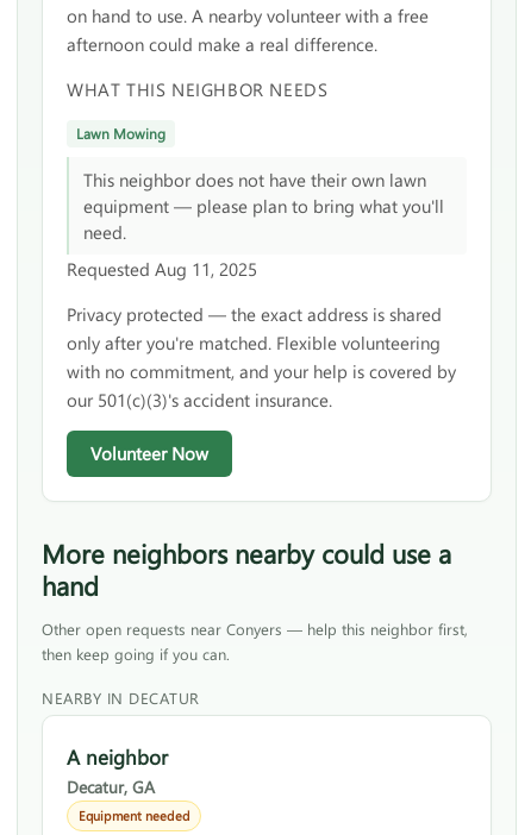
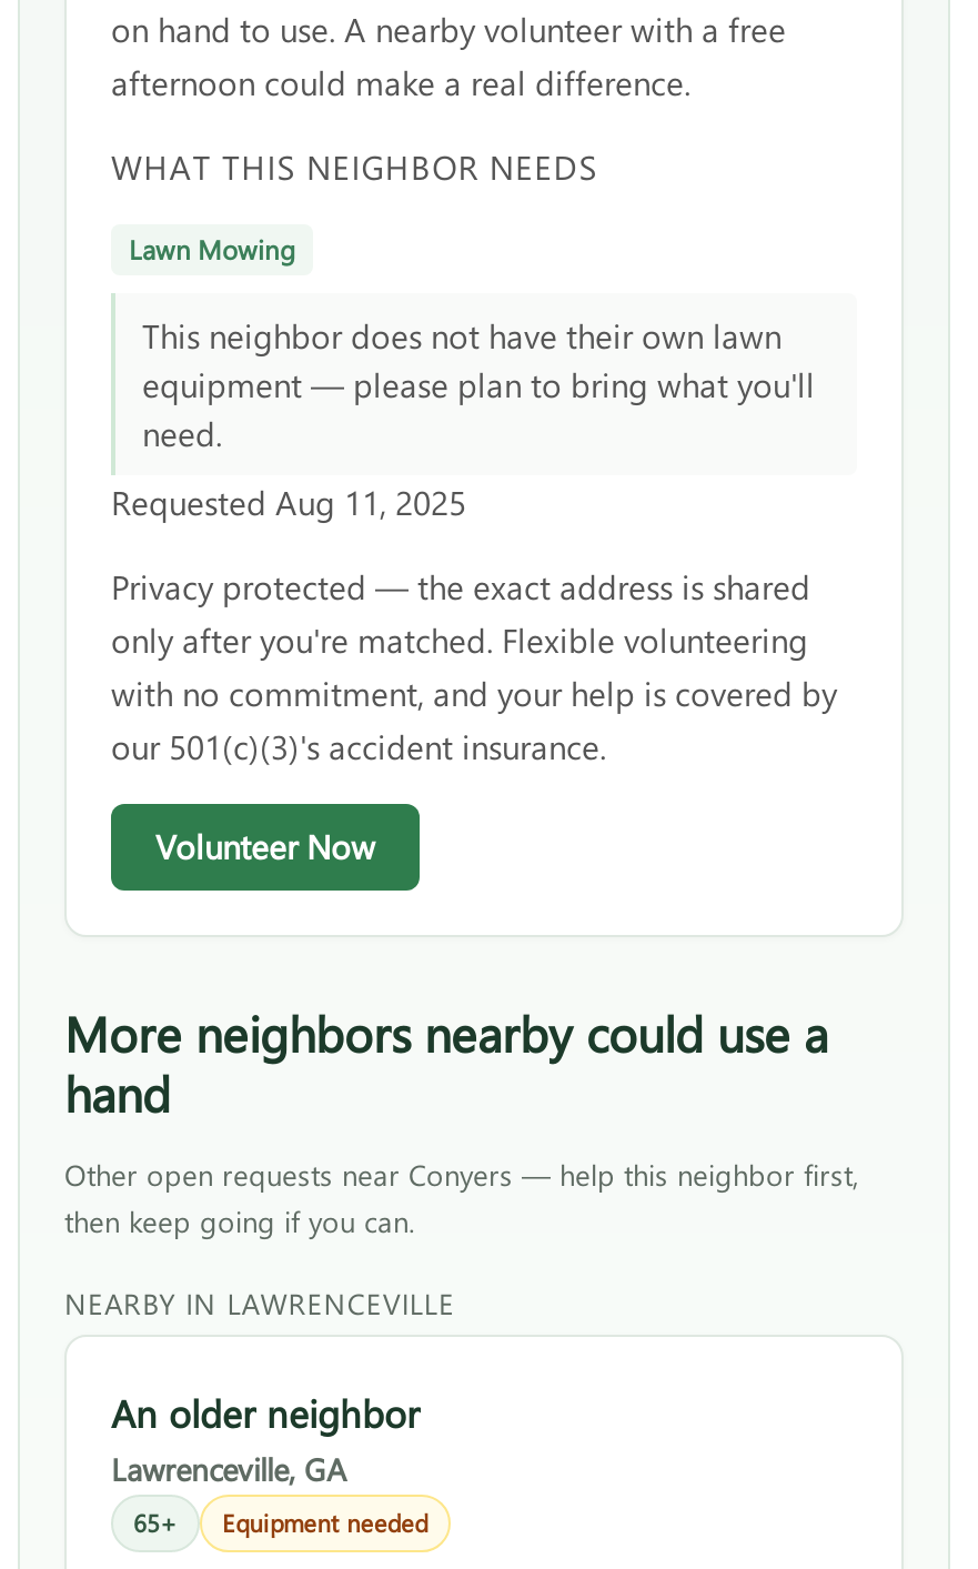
[42,688,200,708] NEARBY IN DECATUR -> [64,1284,455,1321] NEARBY IN LAWRENCEVILLE
[67,743,168,798] A neighbor | Decatur, GA -> [111,1388,420,1539] An older neighbor | Lawrenceville, GA | 65+

